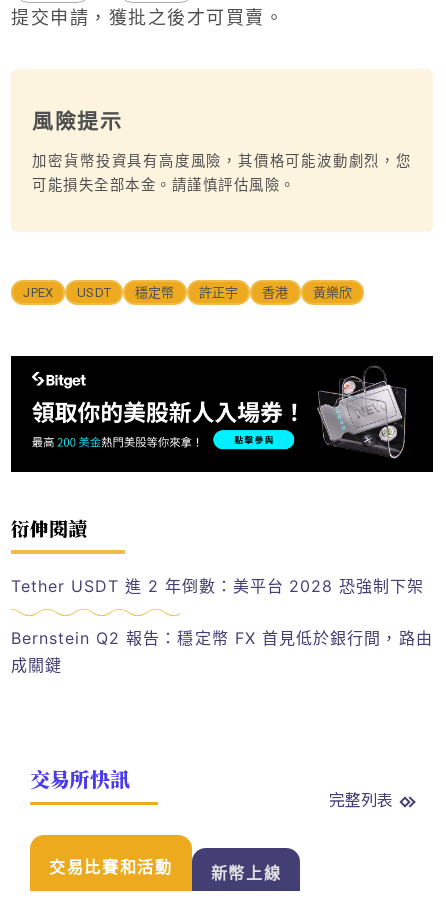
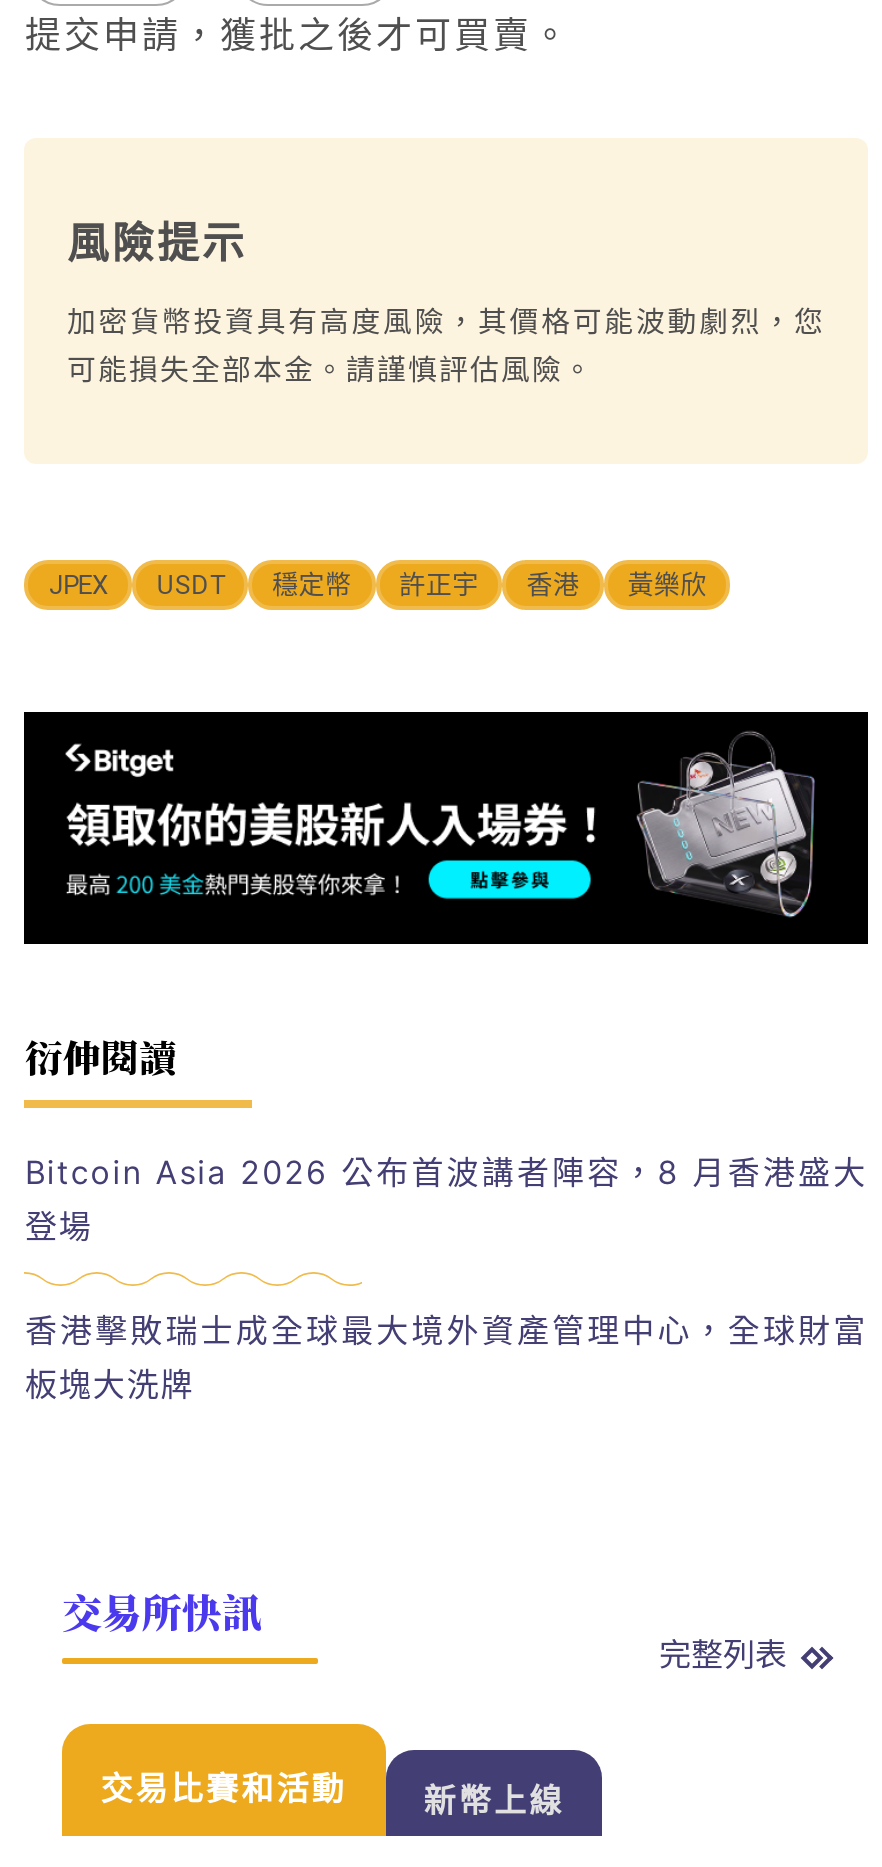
[11,576,424,596] Tether USDT 進 2 年倒數：美平台 2028 恐強制下架 -> [25,1151,867,1245] Bitcoin Asia 2026 公布首波講者陣容，8 月香港盛大 | 登場
[11,628,433,675] Bernstein Q2 報告：穩定幣 FX 首見低於銀行間，路由 | 成關鍵 -> [25,1310,867,1404] 香港擊敗瑞士成全球最大境外資產管理中心，全球財富 | 板塊大洗牌

